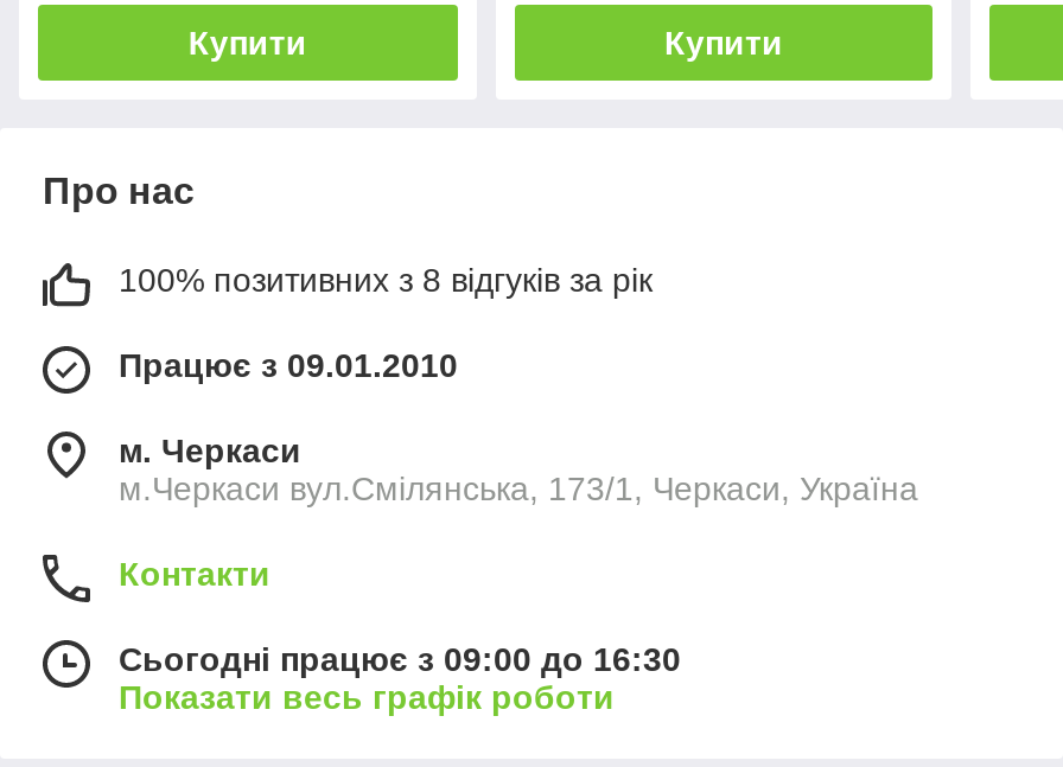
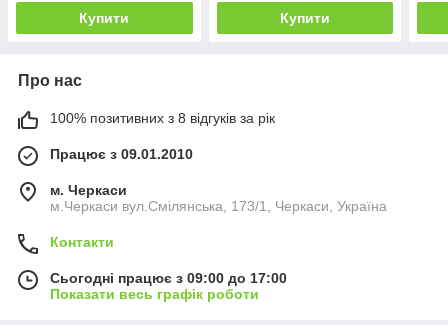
[119,640,681,678] Сьогодні працює з 09:00 до 16:30 -> [50,270,287,286] Сьогодні працює з 09:00 до 17:00

